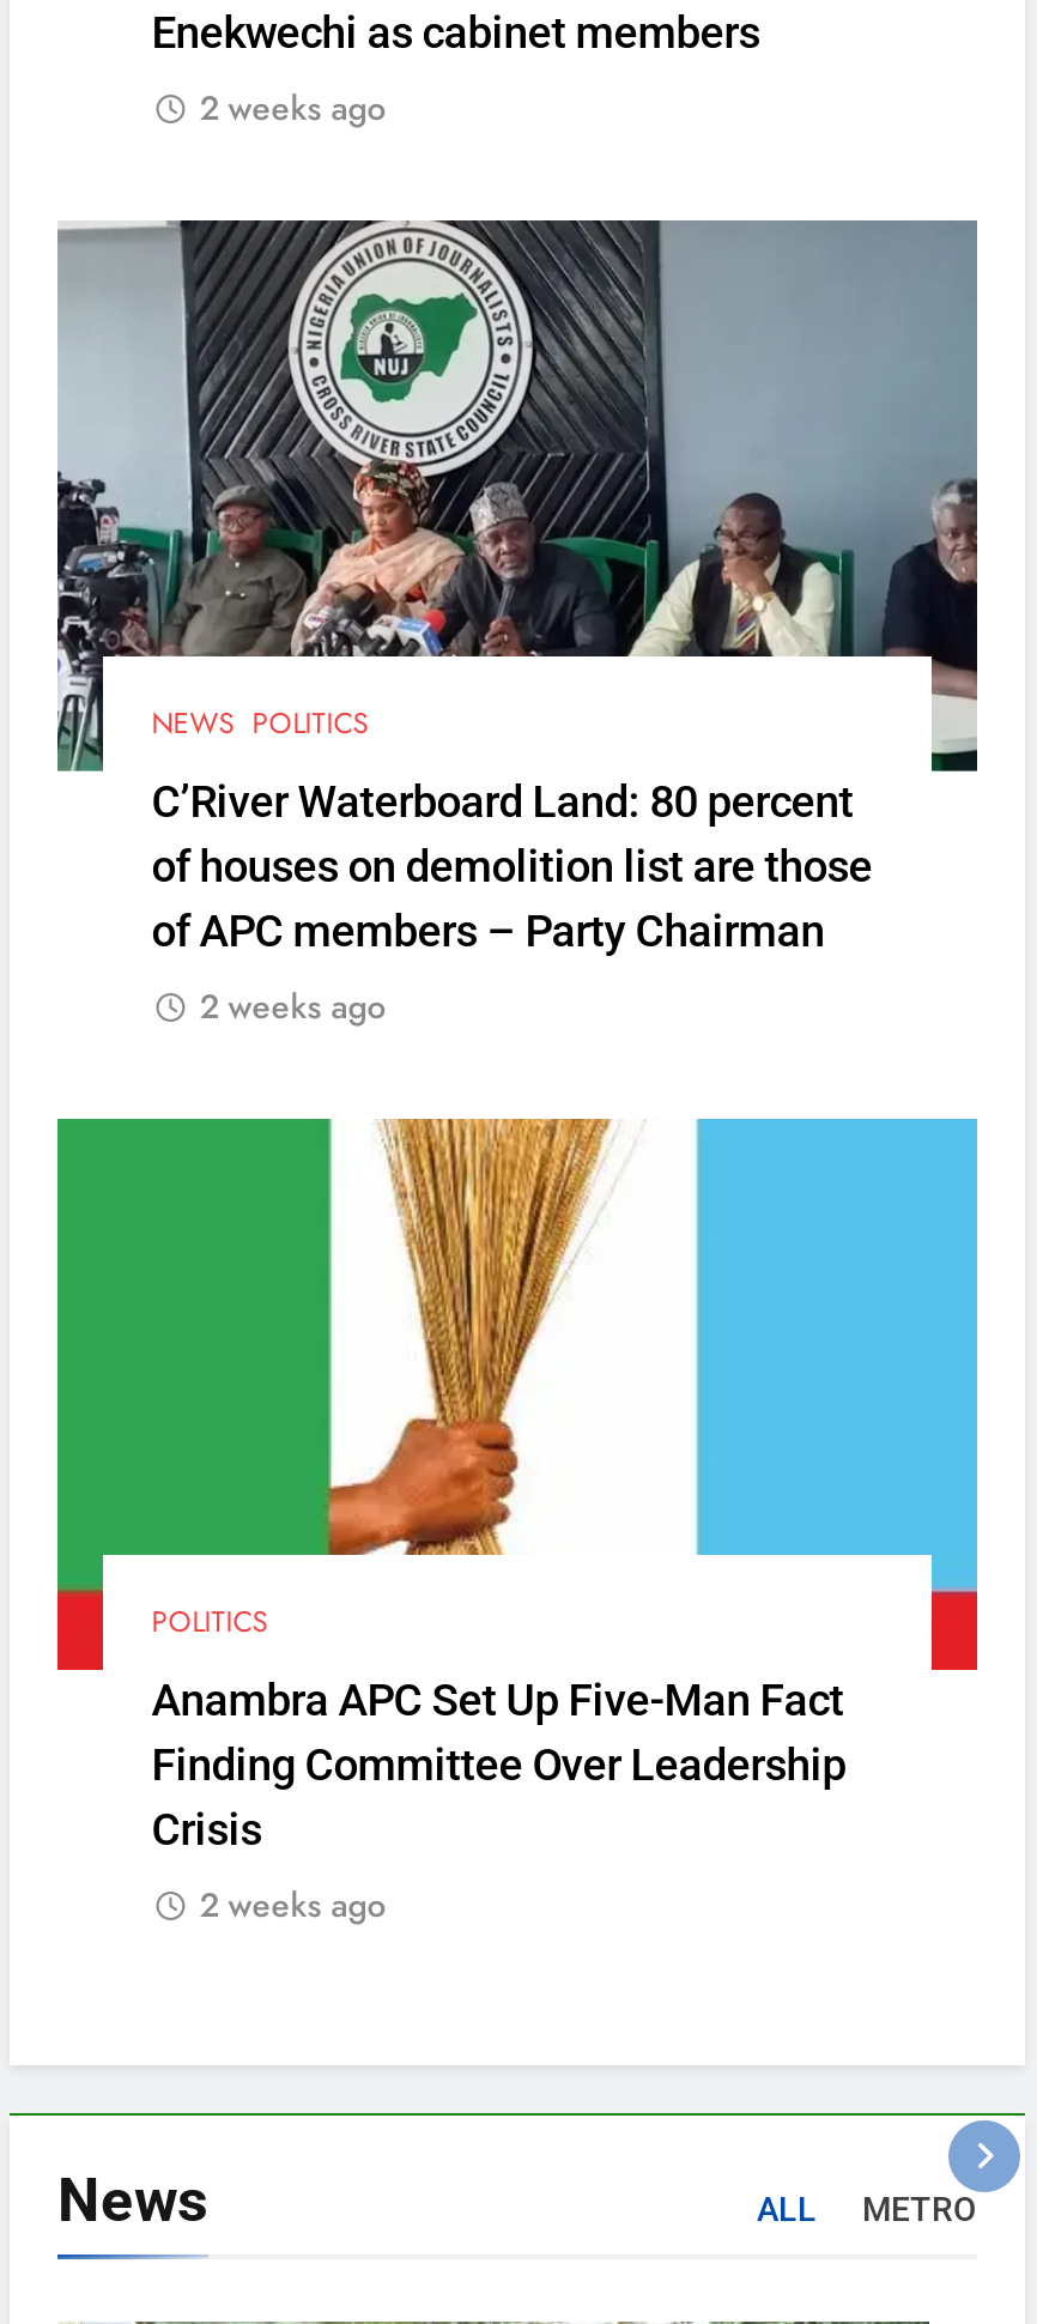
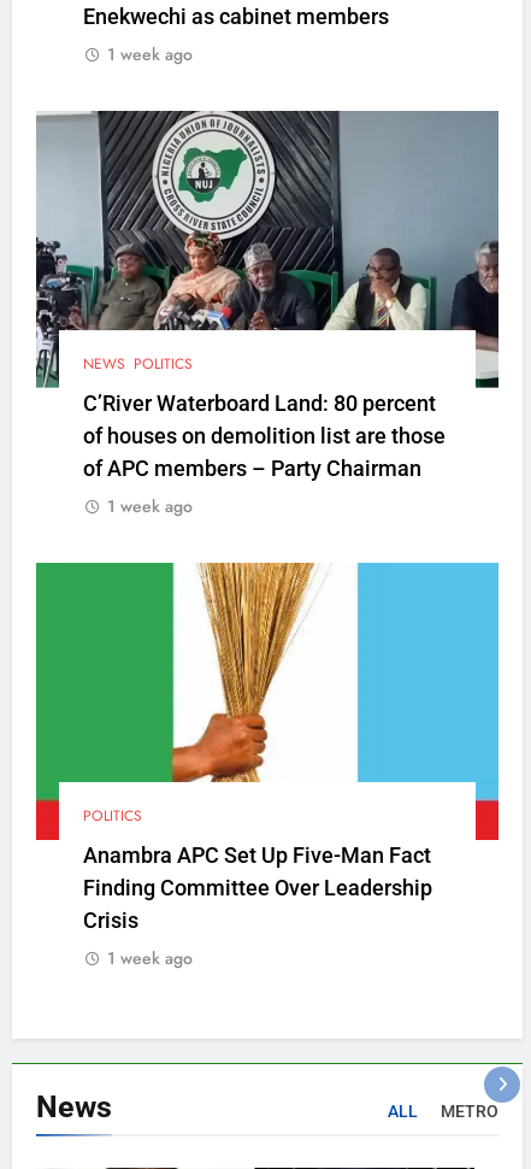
[199,83,386,131] 2 weeks ago -> [107,42,193,66] 1 week ago
[199,983,386,1030] 2 weeks ago -> [107,494,193,518] 1 week ago
[199,1882,386,1930] 2 weeks ago -> [107,947,193,971] 1 week ago

